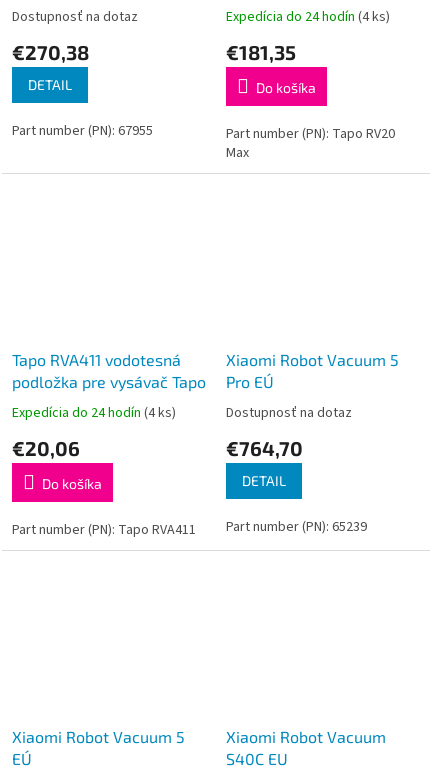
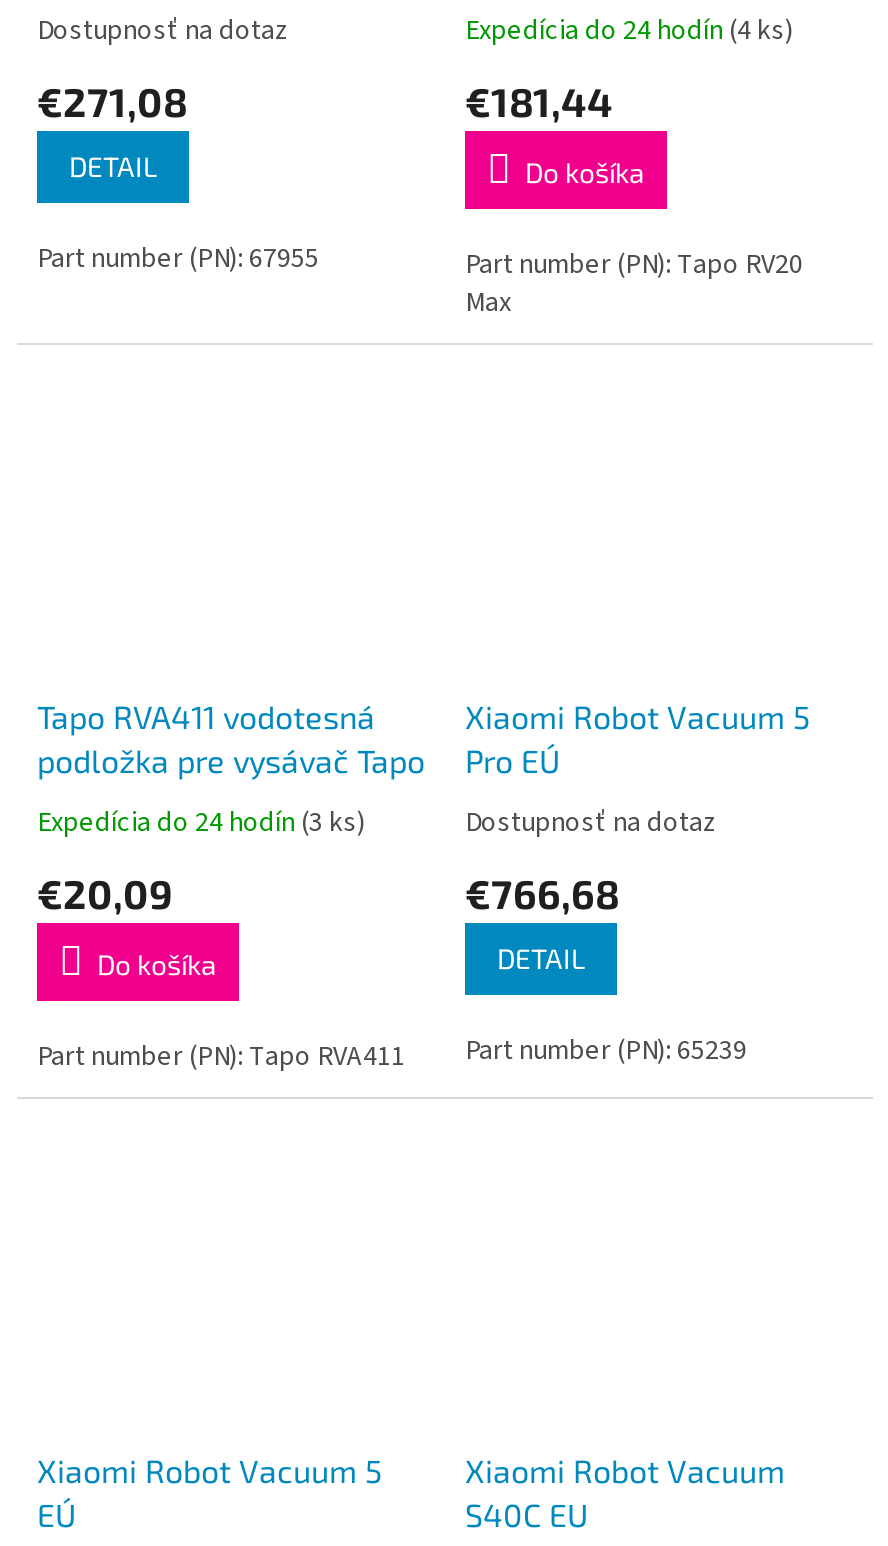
[12,40,89,64] €270,38 -> [37,77,187,125] €271,08
[226,40,296,64] €181,35 -> [465,77,613,125] €181,44
[12,403,176,423] Expedícia do 24 hodín (4 ks) -> [37,803,365,843] Expedícia do 24 hodín (3 ks)
[12,436,80,460] €20,06 -> [37,869,173,917] €20,09
[226,436,303,460] €764,70 -> [465,869,619,917] €766,68

